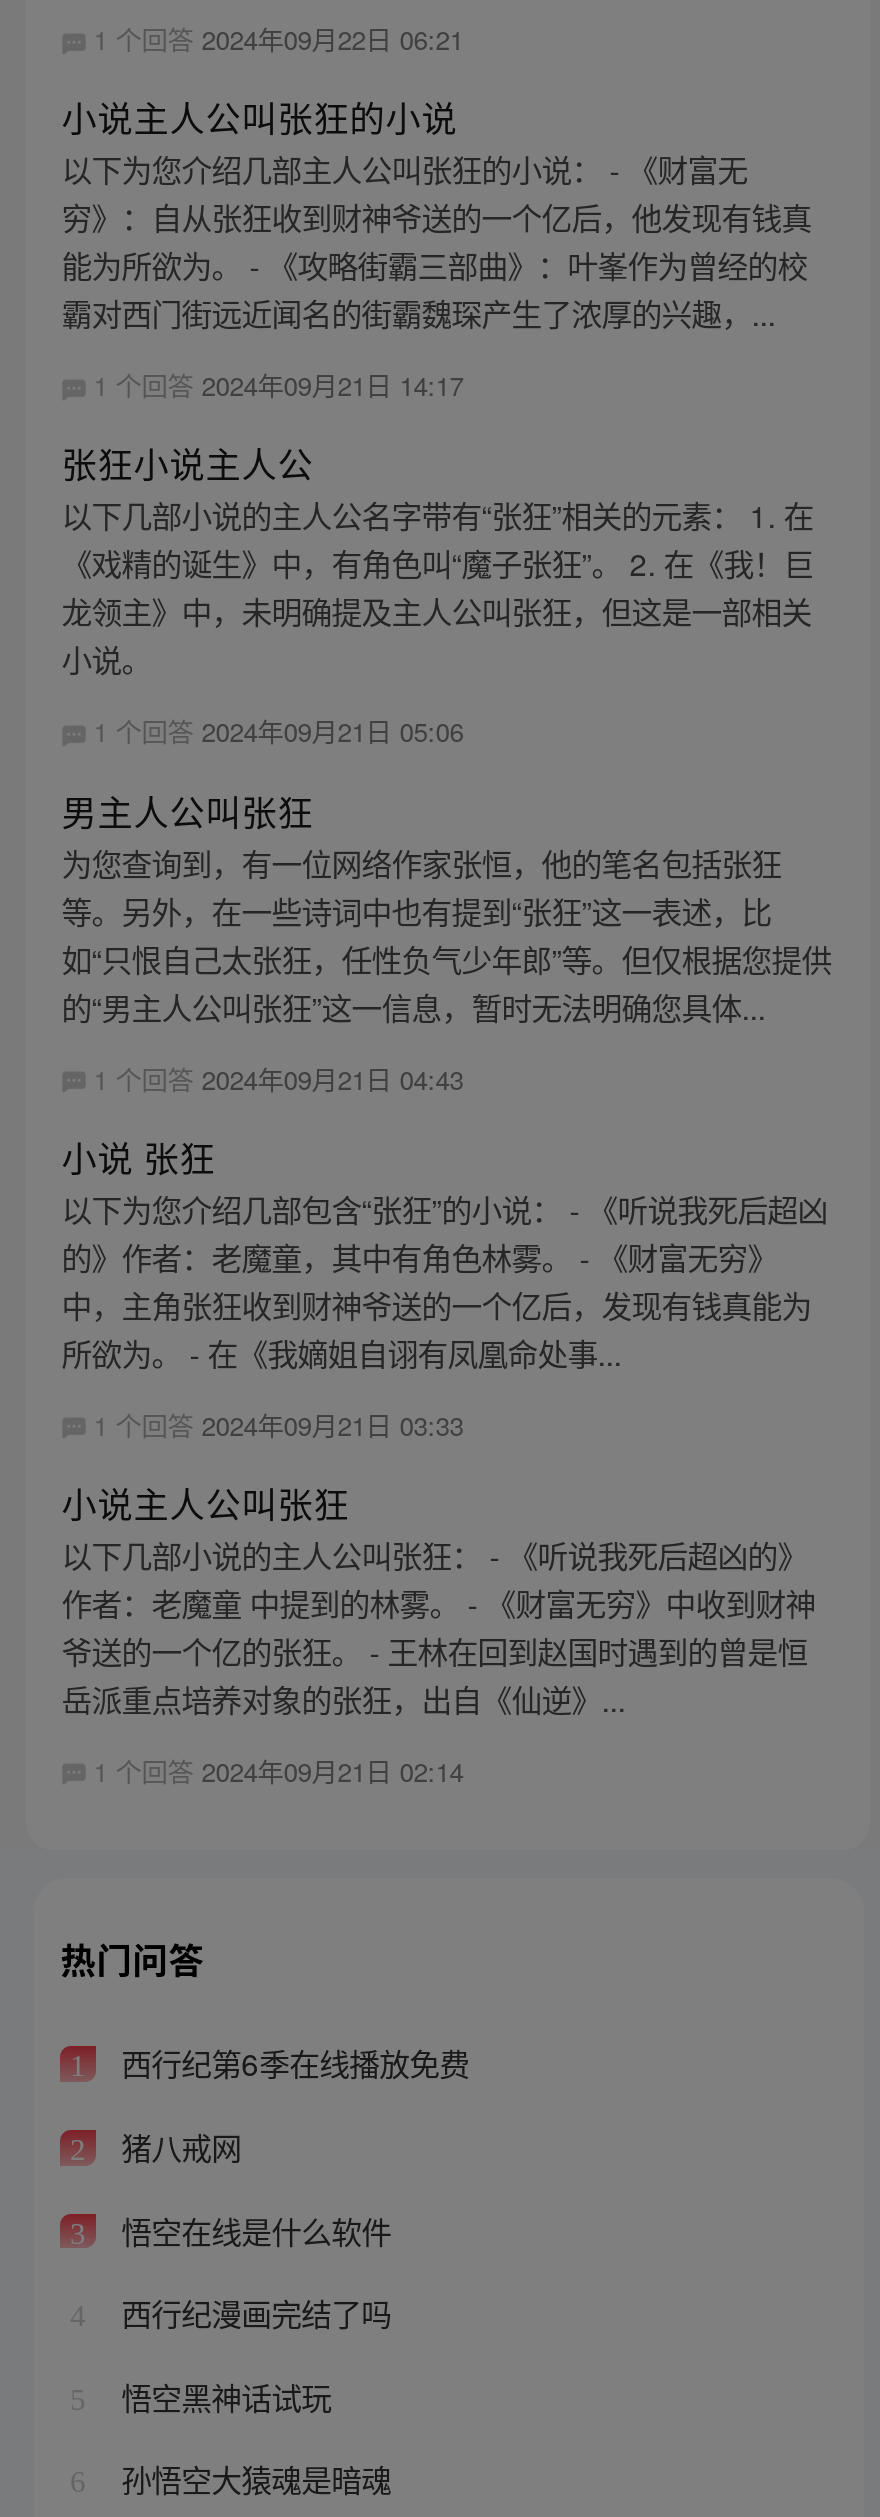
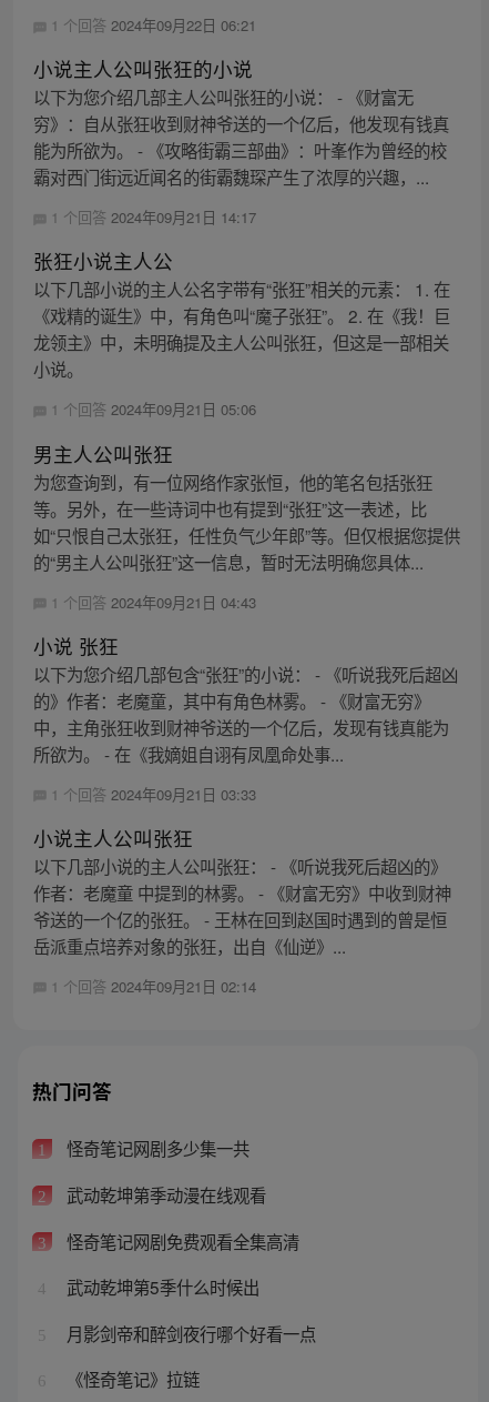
[113,2041,469,2085] 西行纪第6季在线播放免费 -> [62,1136,249,1161] 怪奇笔记网剧多少集一共
[113,2124,241,2168] 猪八戒网 -> [62,1182,266,1207] 武动乾坤第季动漫在线观看
[113,2207,391,2251] 悟空在线是什么软件 -> [62,1228,299,1253] 怪奇笔记网剧免费观看全集高清
[113,2291,391,2335] 西行纪漫画完结了吗 -> [62,1275,259,1299] 武动乾坤第5季什么时候出
[113,2374,331,2418] 悟空黑神话试玩 -> [62,1321,316,1345] 月影剑帝和醉剑夜行哪个好看一点
[113,2457,391,2501] 孙悟空大猿魂是暗魂 -> [62,1367,199,1391] 《怪奇笔记》拉链

